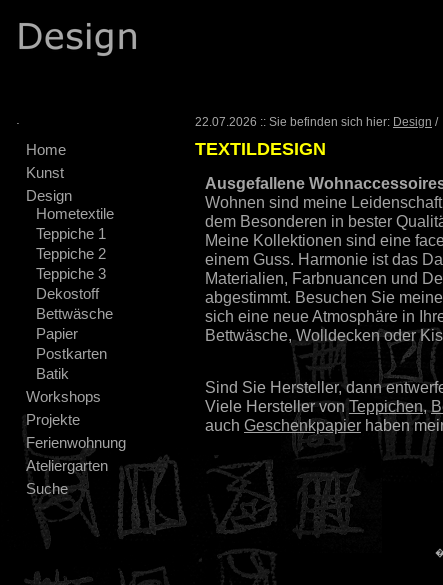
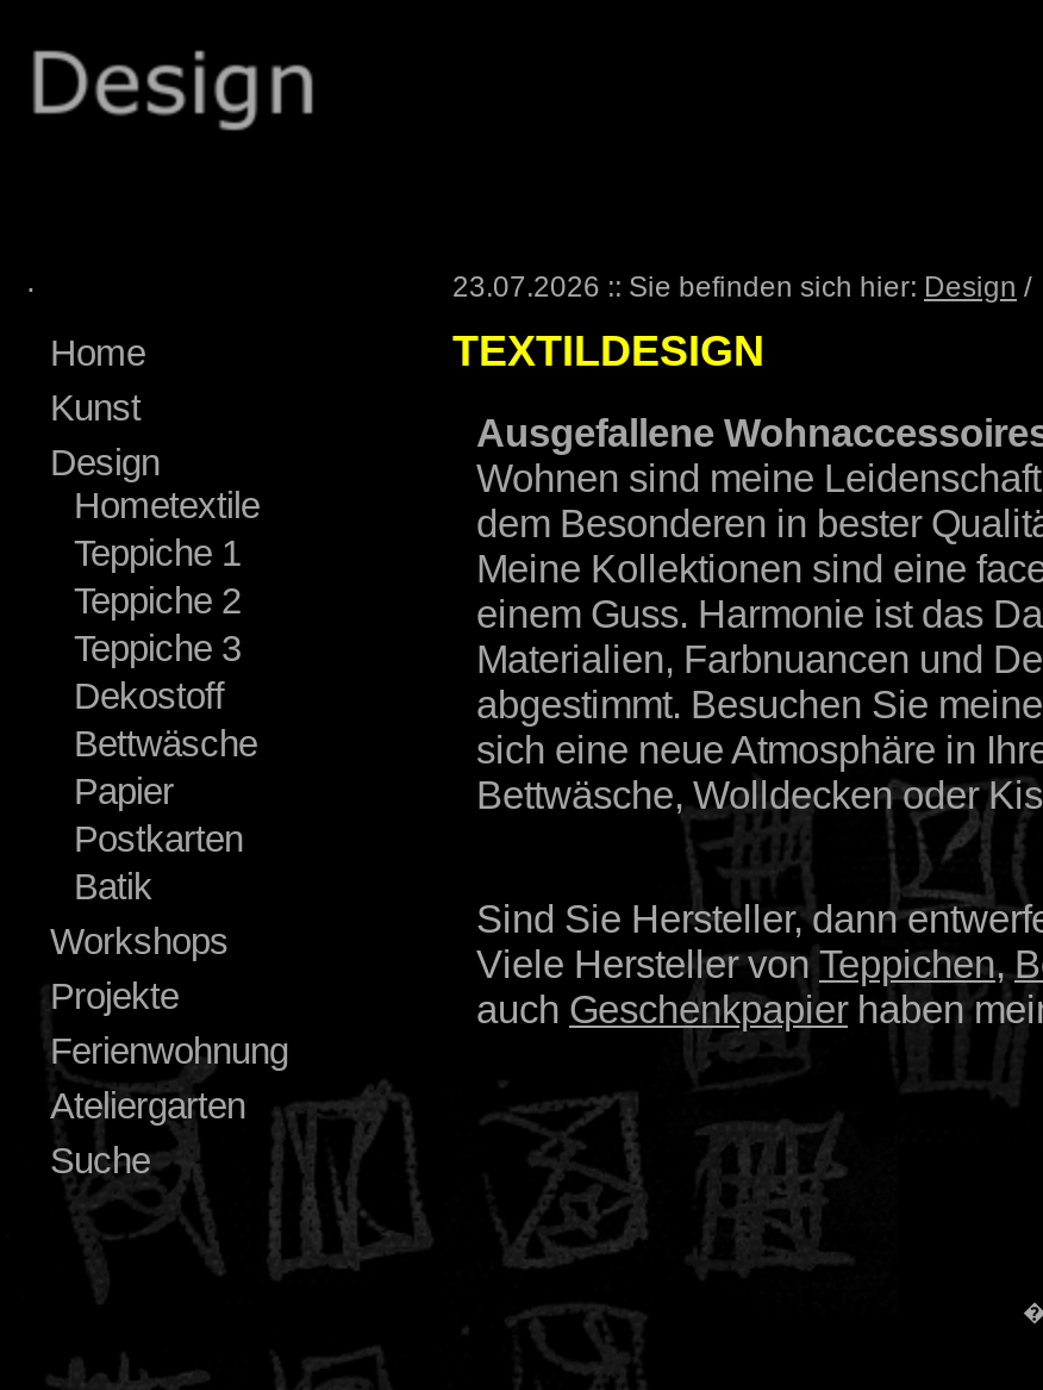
[195,115,441,129] 22.07.2026 :: Sie befinden sich hier: Design / -> [452,270,1038,304] 23.07.2026 :: Sie befinden sich hier: Design /

